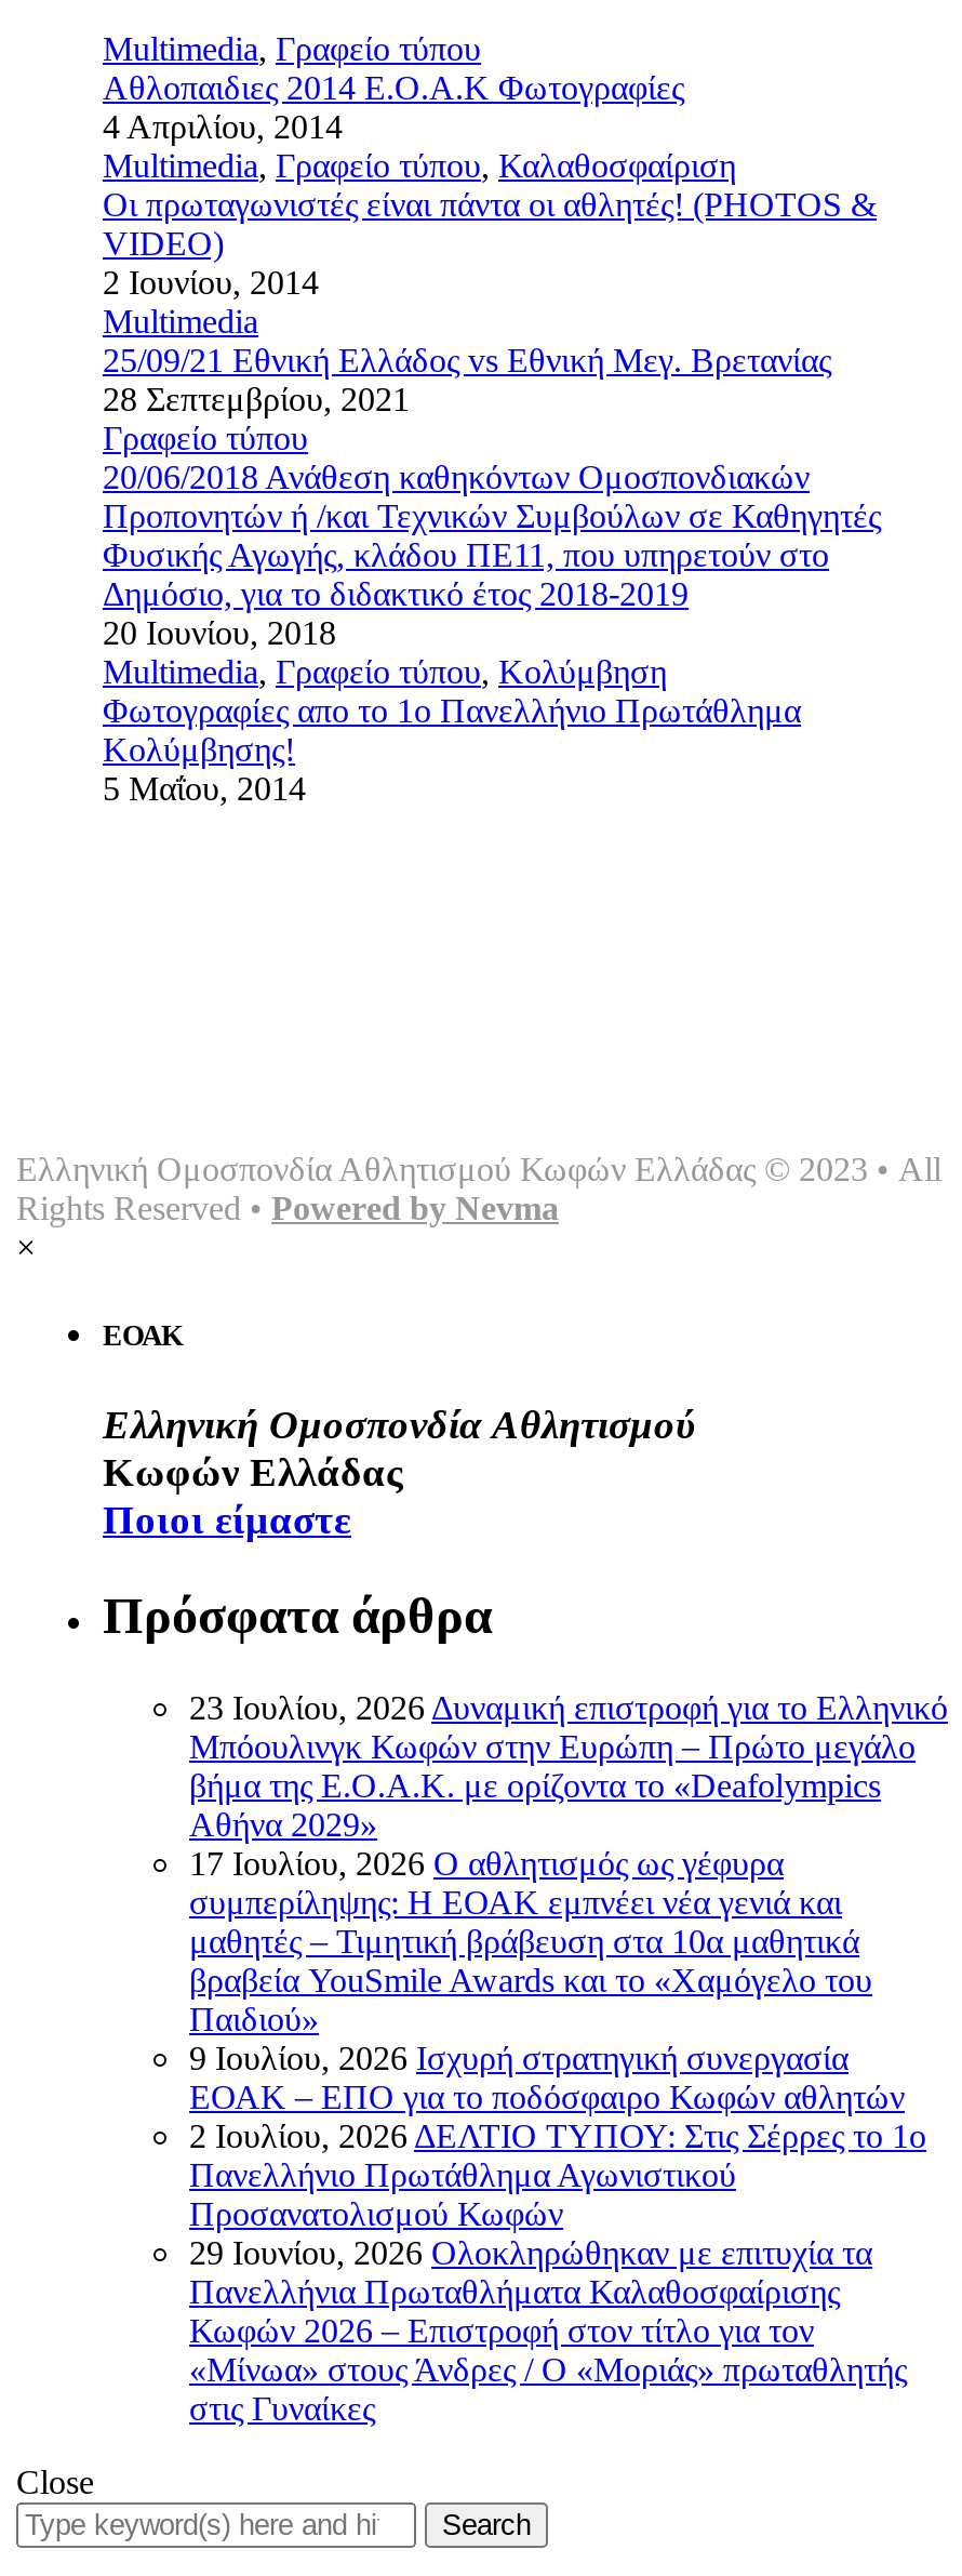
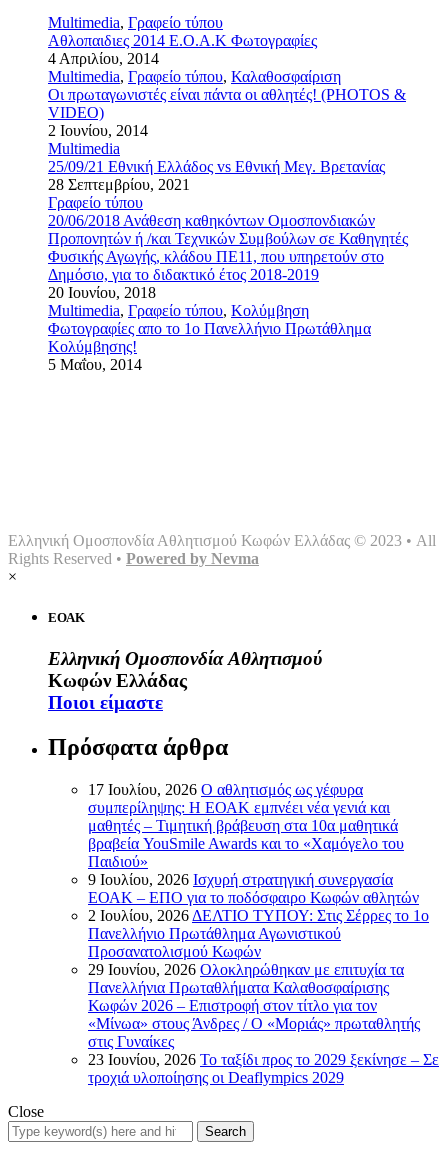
[189,1689,948,1842] 23 Ιουλίου, 2026 Δυναμική επιστροφή για το Ελληνικό | Μπόουλινγκ Κωφών στην Ευρώπη – Πρώτο μεγάλο | βήμα της Ε.Ο.Α.Κ. με ορίζοντα το «Deafolympics | Αθήνα 2029» -> none
moved [189,1845,926,2426] -> [88,781,429,1050]: 17 Ιουλίου, 2026 Ο αθλητισμός ως γέφυρα | συμπερίληψης: Η ΕΟΑΚ εμπνέει νέα γενιά και | μαθητές – Τιμητική βράβευση στα 10α μαθητικά | ... | «Μίνωα» στους Άνδρες / Ο «Μοριάς» πρωταθλητής | στις Γυναίκες
none -> [88,1051,439,1086] 23 Ιουνίου, 2026 Το ταξίδι προς το 2029 ξεκίνησε – Σε | τροχιά υλοποίησης οι Deaflympics 2029

